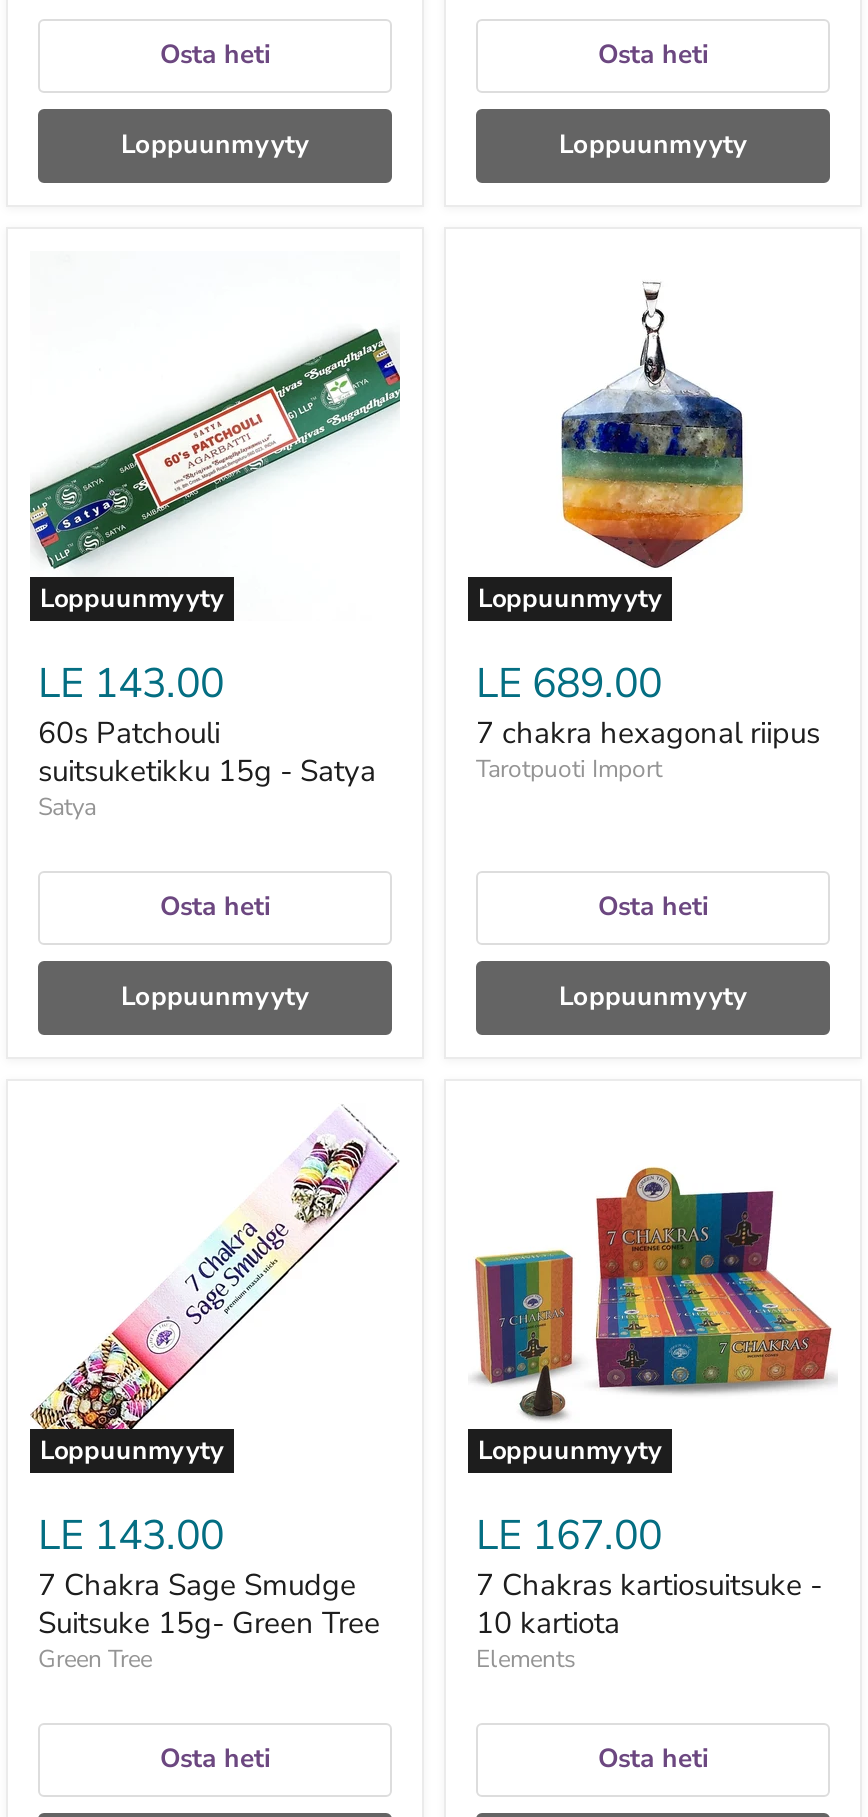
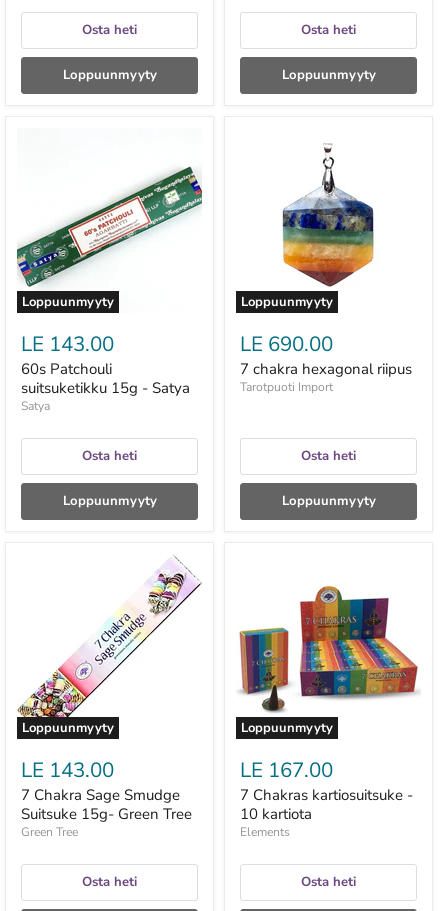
[476,655,662,711] LE 689.00 -> [240,330,333,358] LE 690.00

